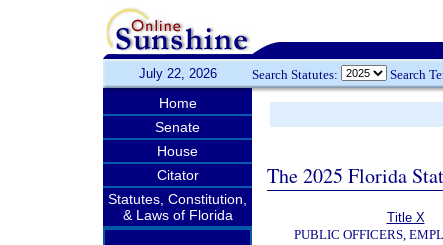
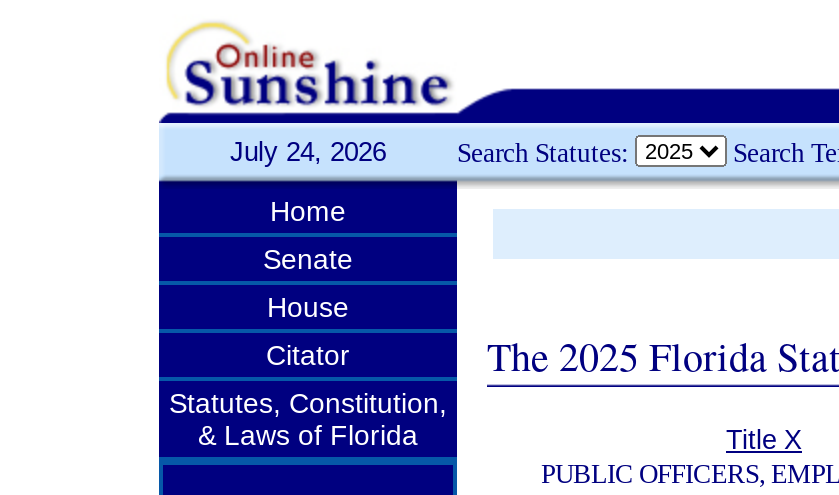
[138,66,216,81] July 22, 2026 -> [230,137,386,167] July 24, 2026

